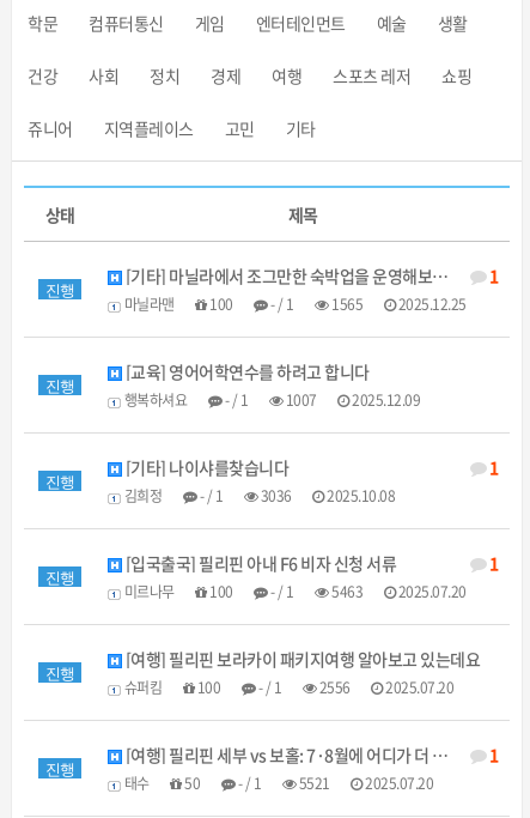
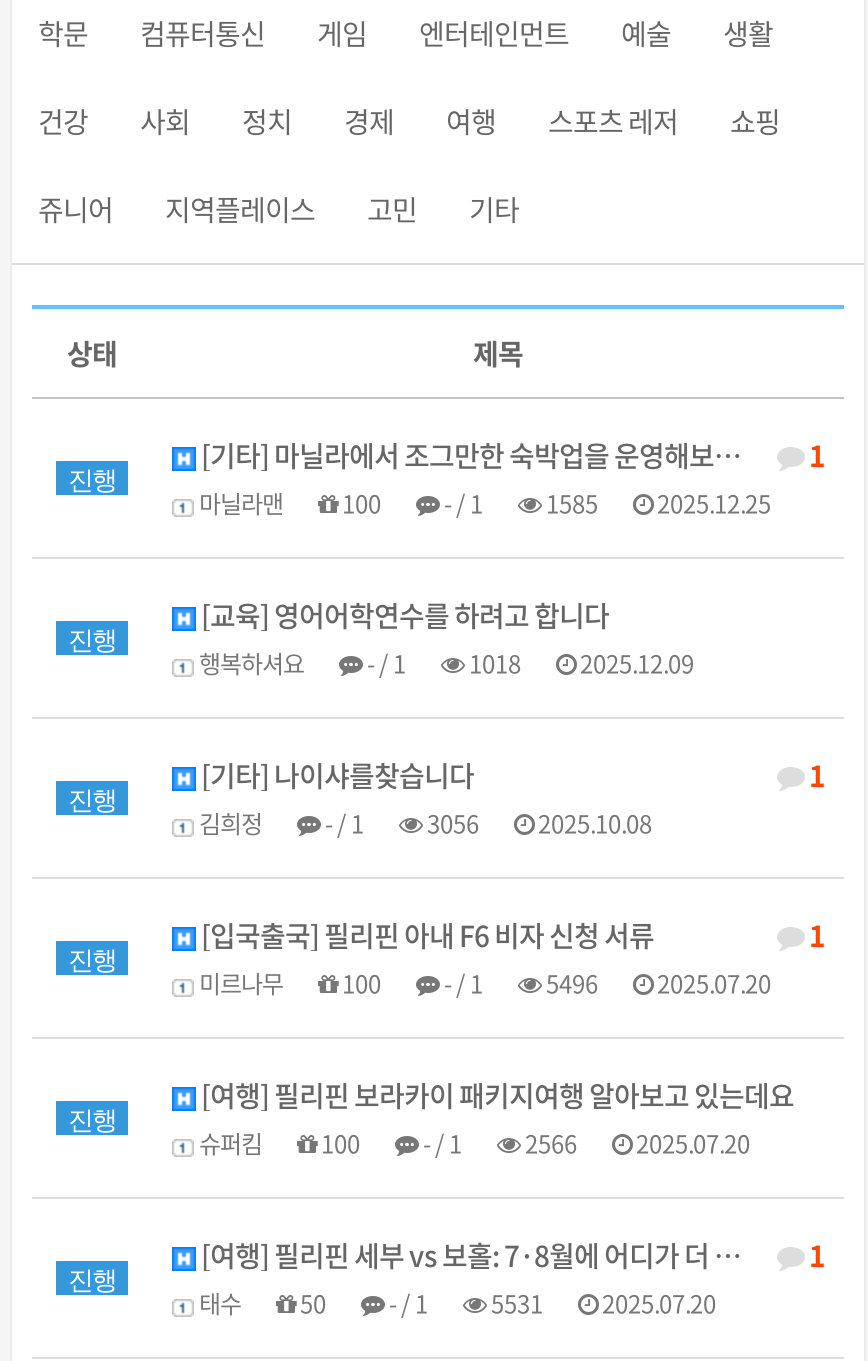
[121,294,466,315] 마닐라맨 100 - / 1 1565 2025.12.25 -> [194,486,771,522] 마닐라맨 100 - / 1 1585 2025.12.25
[121,390,420,411] 행복하셔요 - / 1 1007 2025.12.09 -> [194,646,694,682] 행복하셔요 - / 1 1018 2025.12.09
[121,485,395,507] 김희정 - / 1 3036 2025.10.08 -> [194,806,652,842] 김희정 - / 1 3056 2025.10.08
[121,581,466,603] 미르나무 100 - / 1 5463 2025.07.20 -> [194,966,771,1002] 미르나무 100 - / 1 5496 2025.07.20
[121,677,453,699] 슈퍼킴 100 - / 1 2556 2025.07.20 -> [194,1126,750,1162] 슈퍼킴 100 - / 1 2566 2025.07.20
[121,773,433,794] 태수 50 - / 1 5521 2025.07.20 -> [194,1286,716,1322] 태수 50 - / 1 5531 2025.07.20

